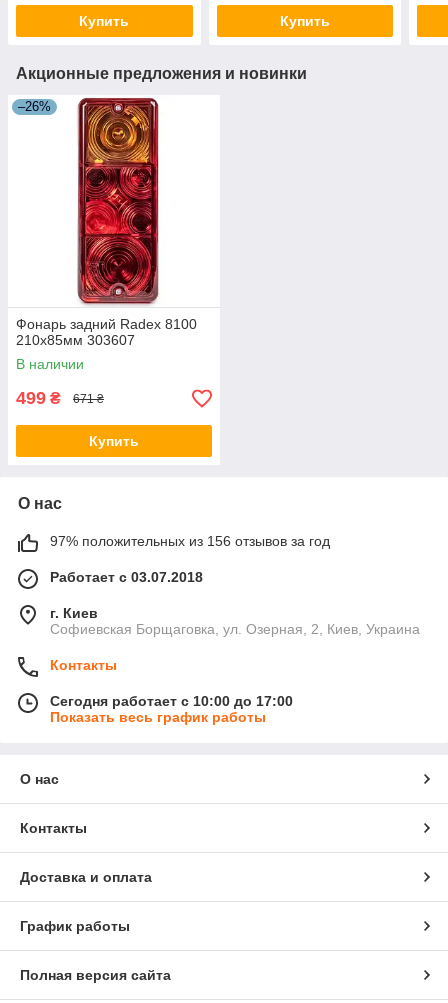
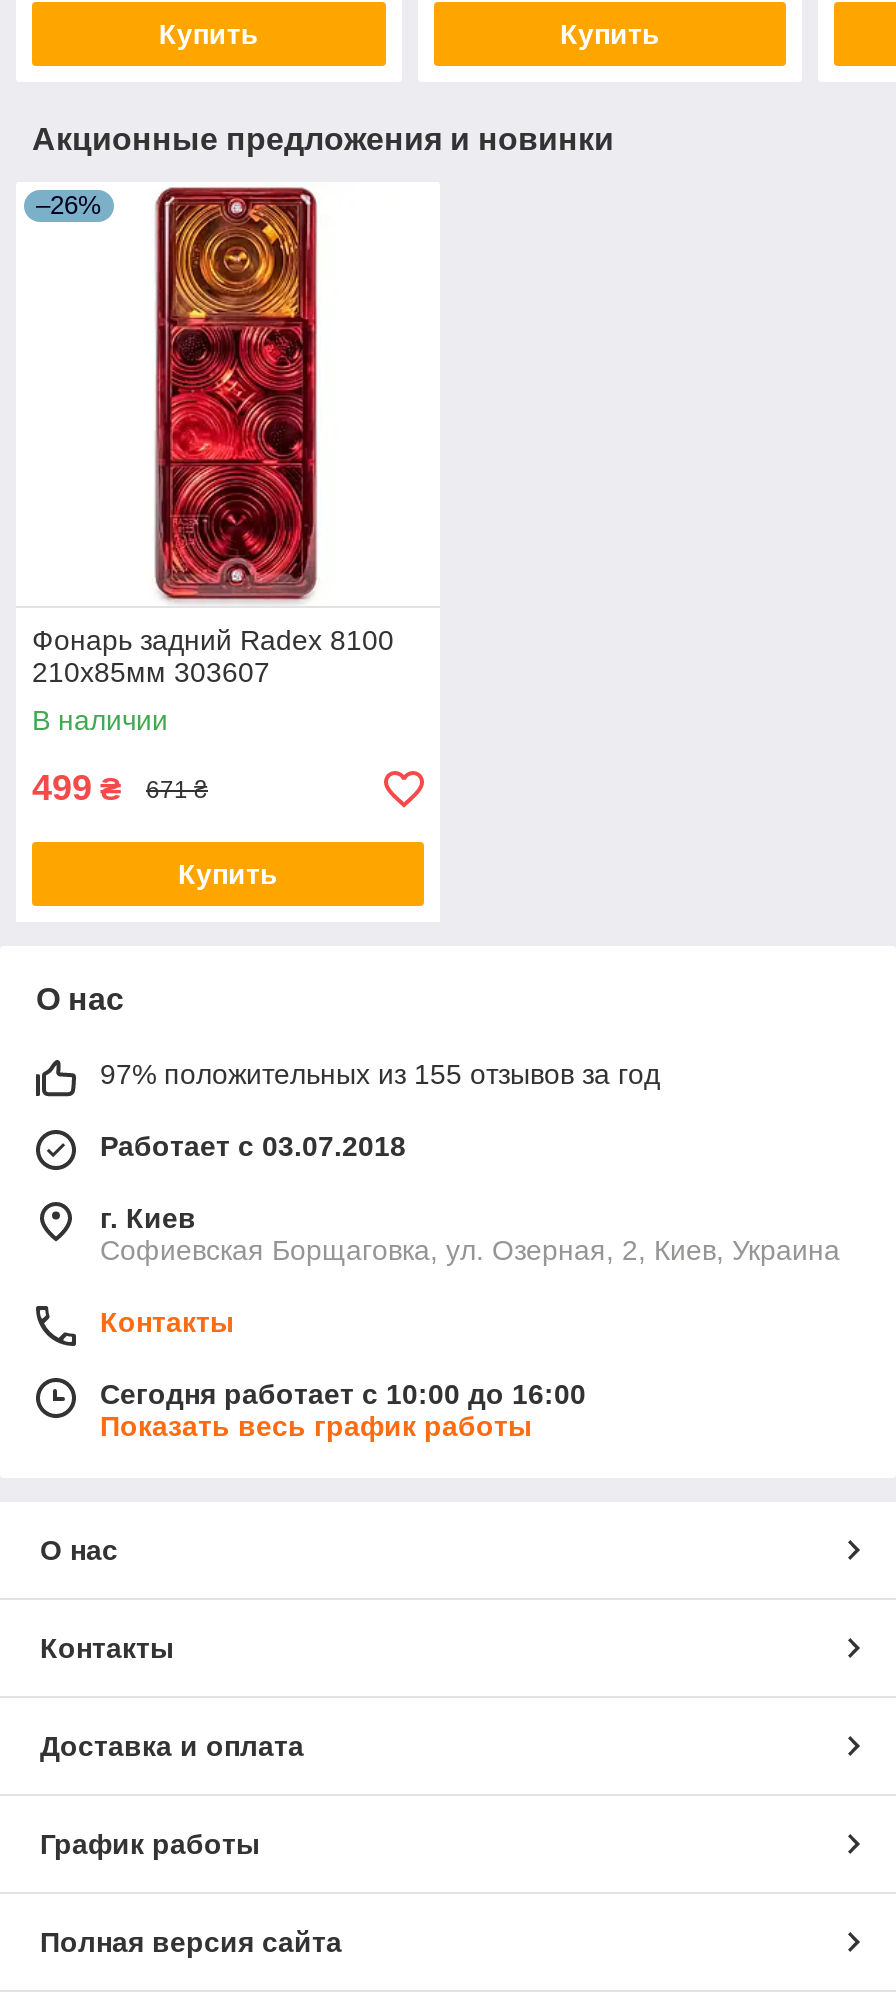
[50,533,330,549] 97% положительных из 156 отзывов за год -> [100,1059,660,1091] 97% положительных из 155 отзывов за год
[50,693,293,709] Сегодня работает с 10:00 до 17:00 -> [100,1379,586,1411] Сегодня работает с 10:00 до 16:00

